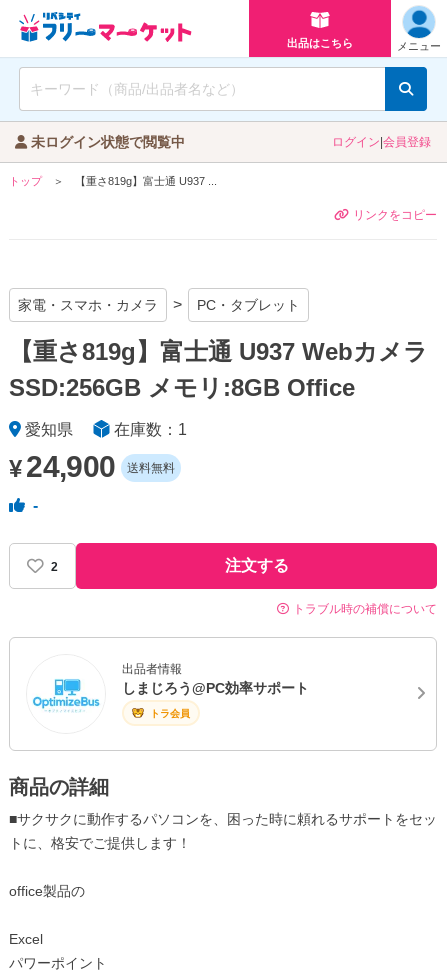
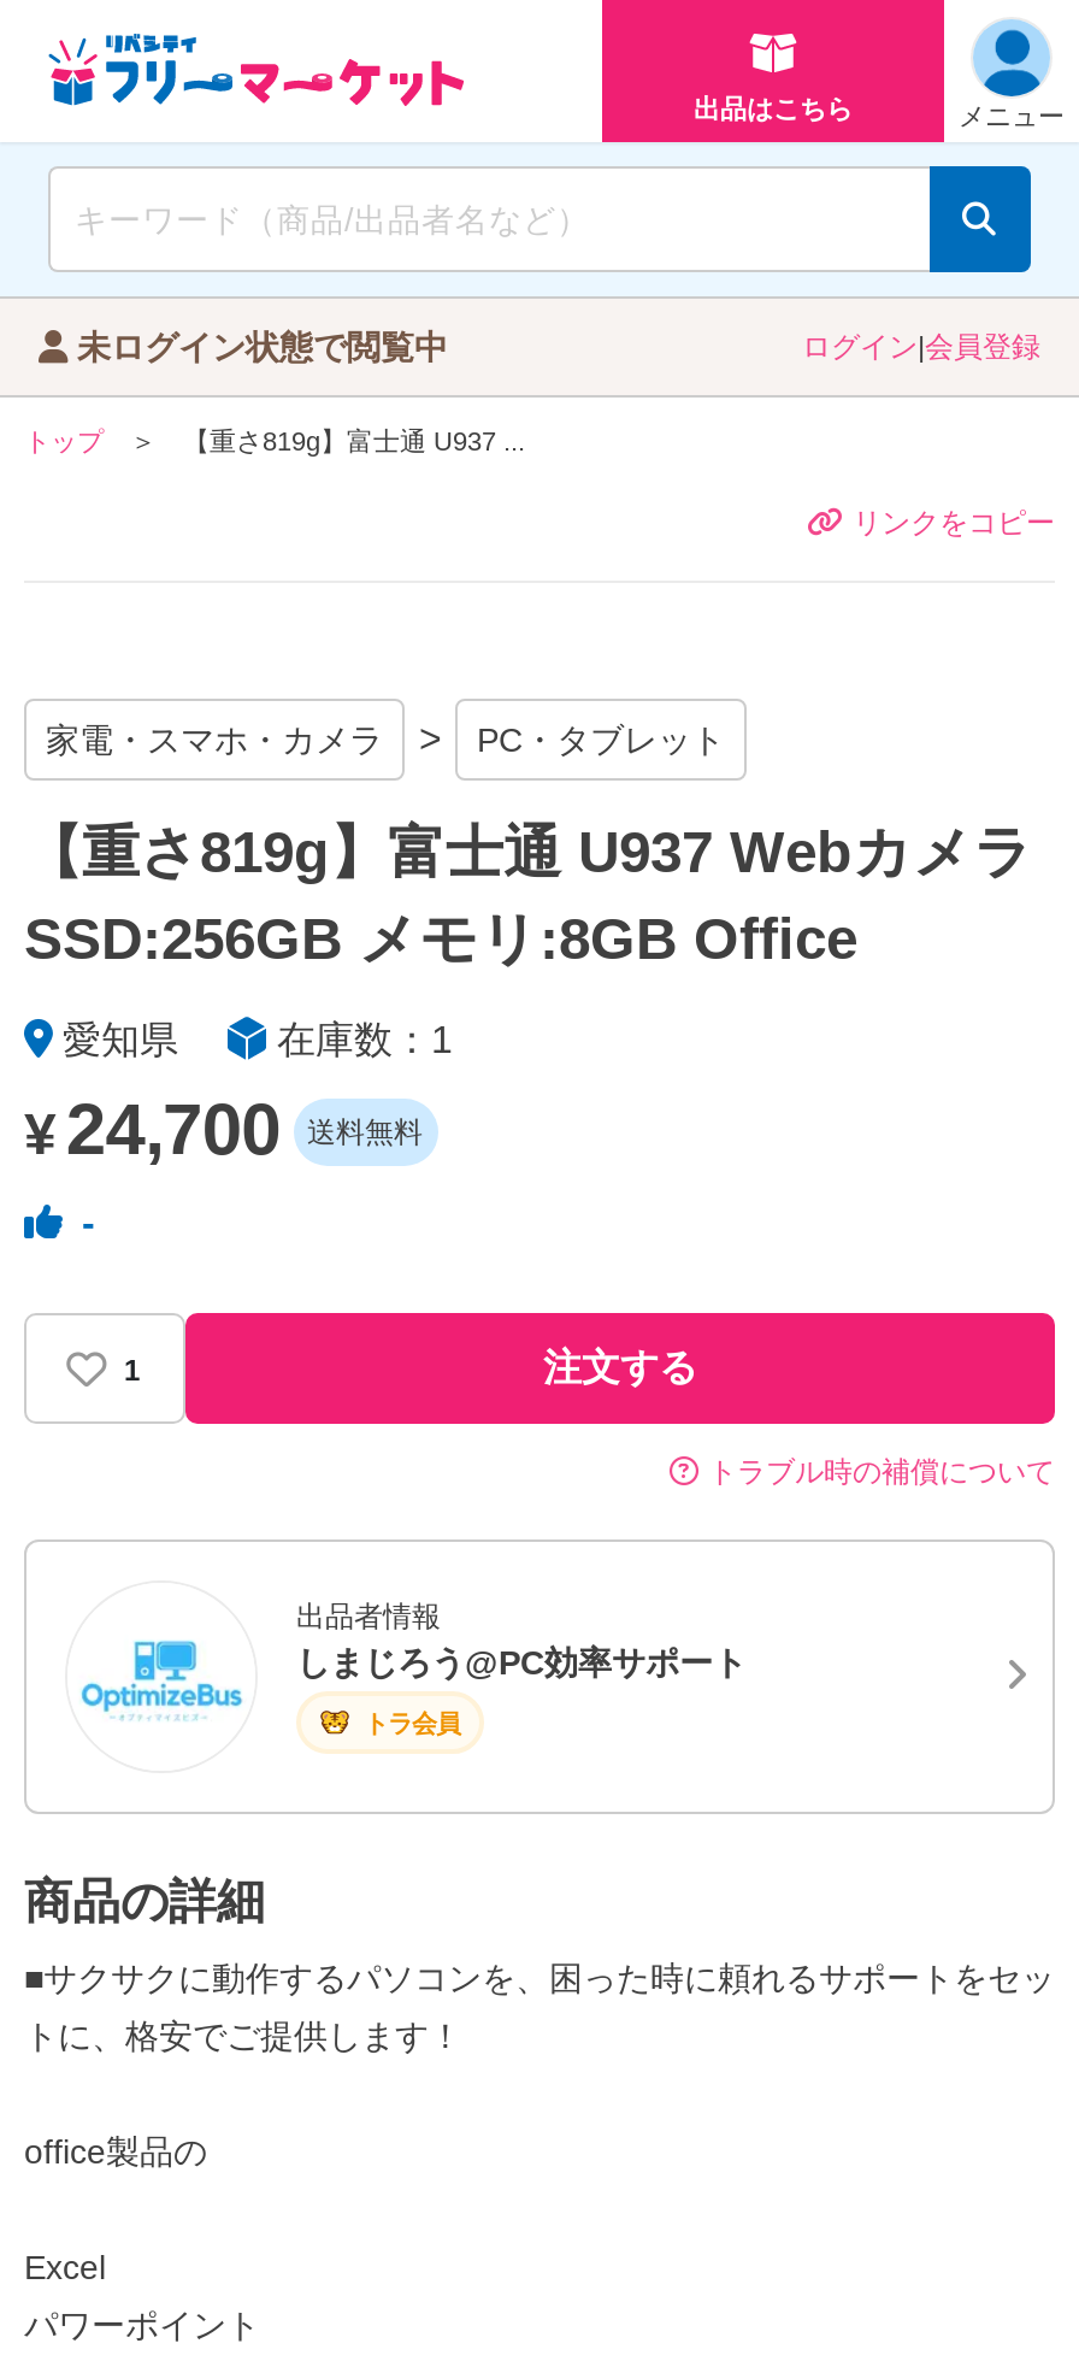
[26,450,115,483] 24,900 -> [66,1089,281,1168] 24,700
[50,560,57,574] 2 -> [124,1354,141,1388] 1

